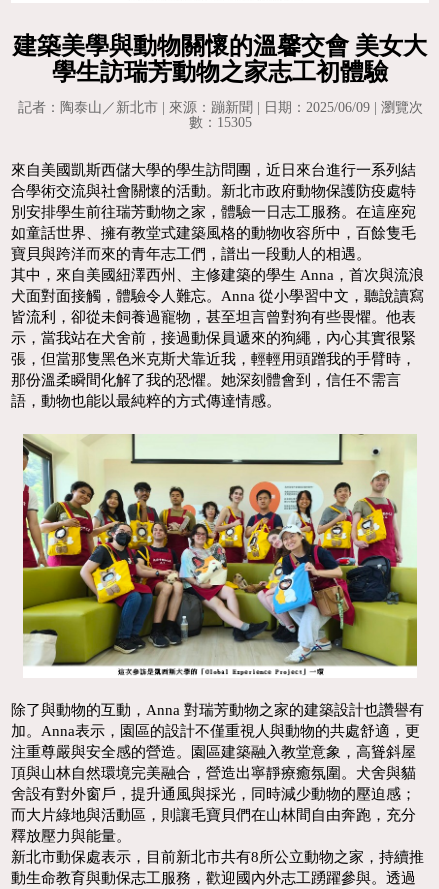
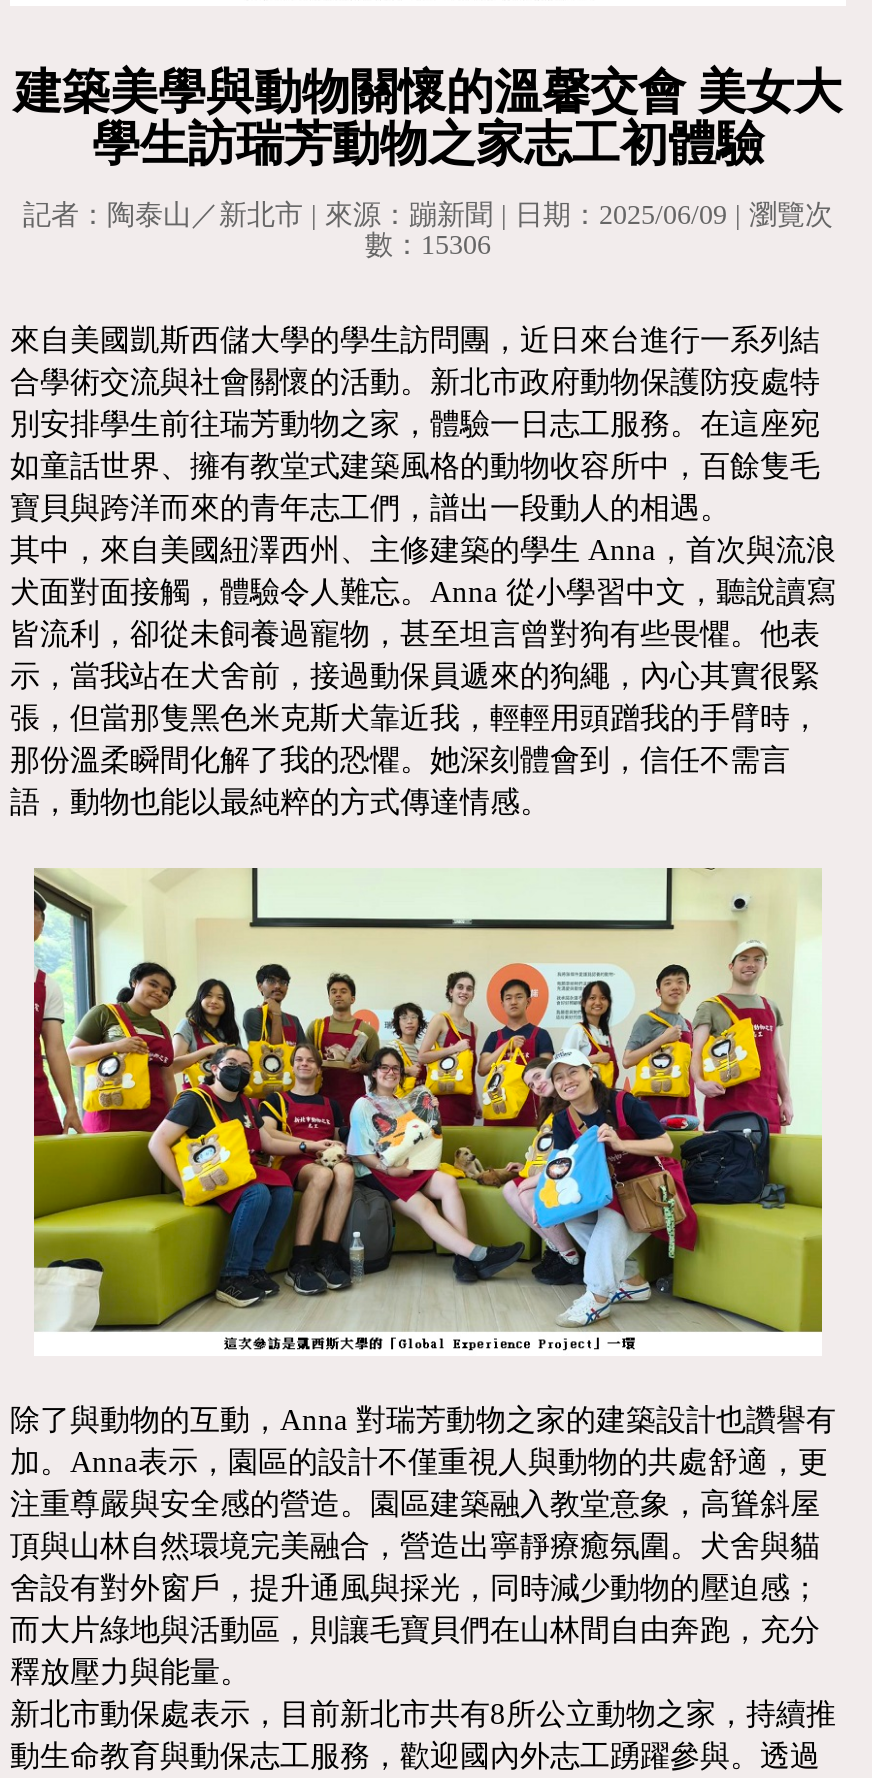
[188,115,251,130] 數：15305 -> [365,230,491,260] 數：15306

